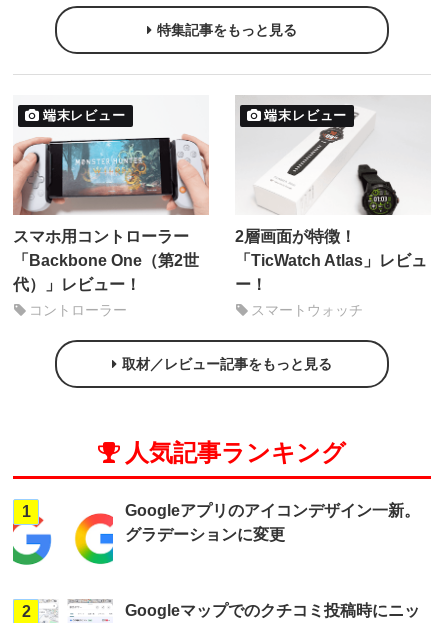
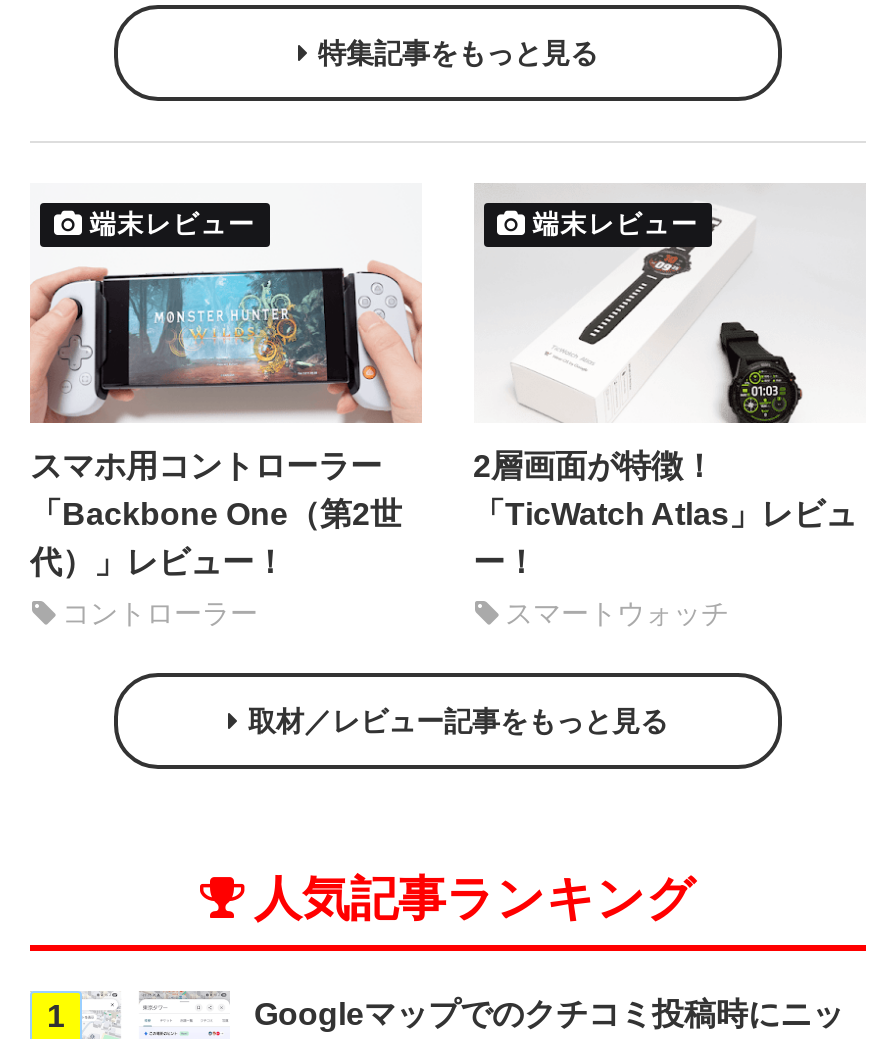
[74,502,420,565] [image] | Googleアプリのアイコンデザイン一新。 | グラデーションに変更 -> none
[12,509,57,620] [image] | 2 -> none

